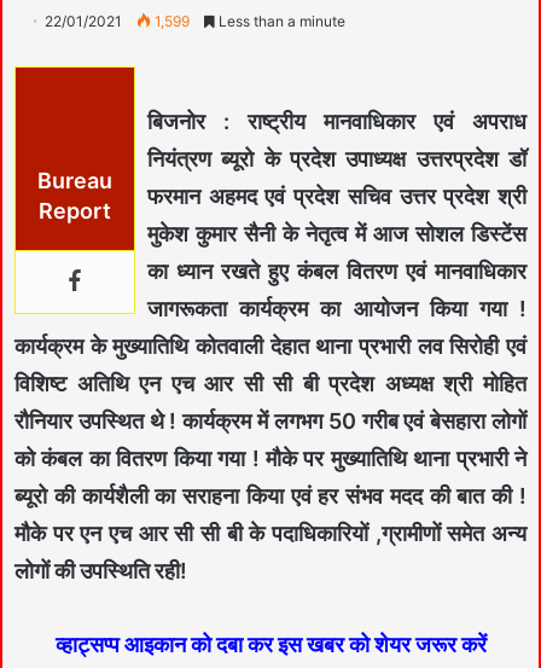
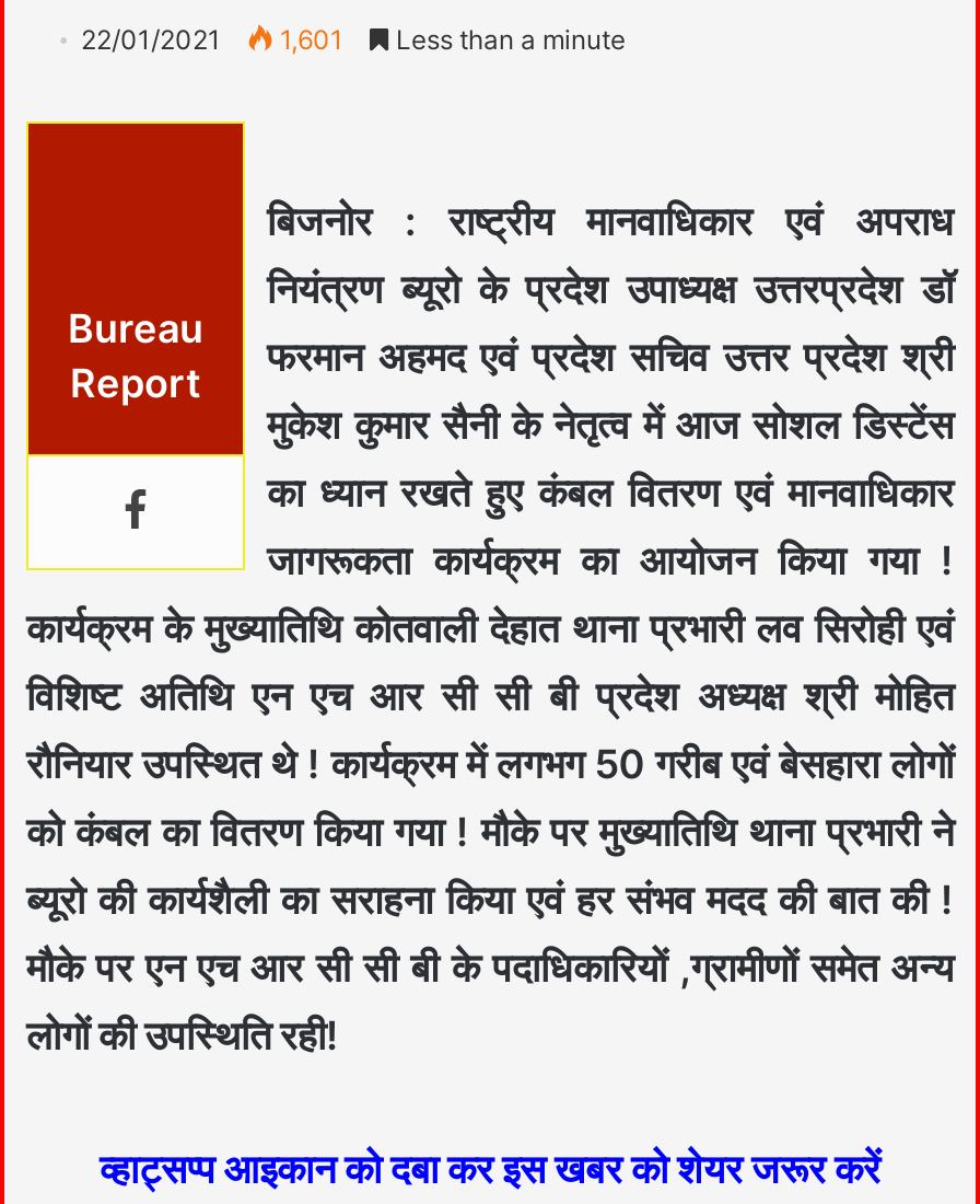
[45,12,345,30] 22/01/2021 1,599 Less than a minute -> [81,23,626,55] 22/01/2021 1,601 Less than a minute

